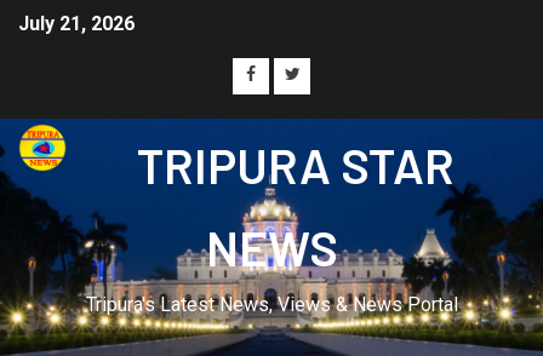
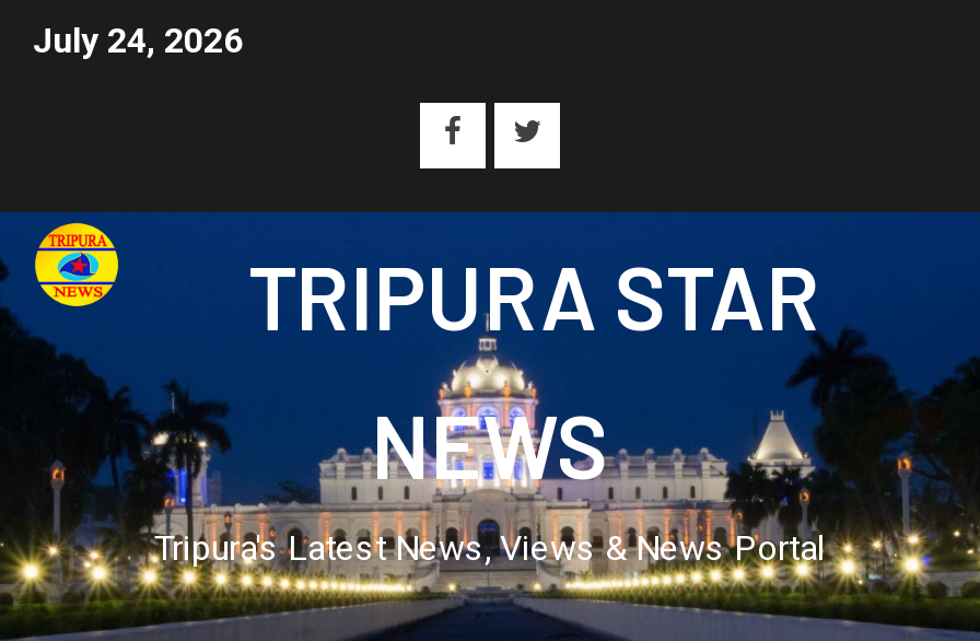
[18,12,135,35] July 21, 2026 -> [33,20,243,62] July 24, 2026

